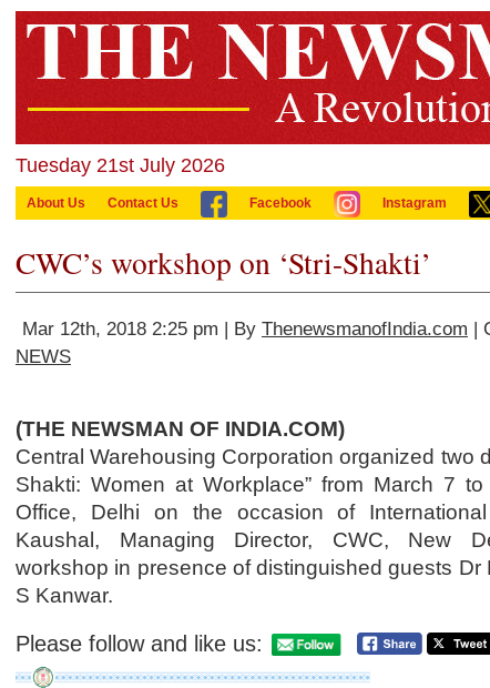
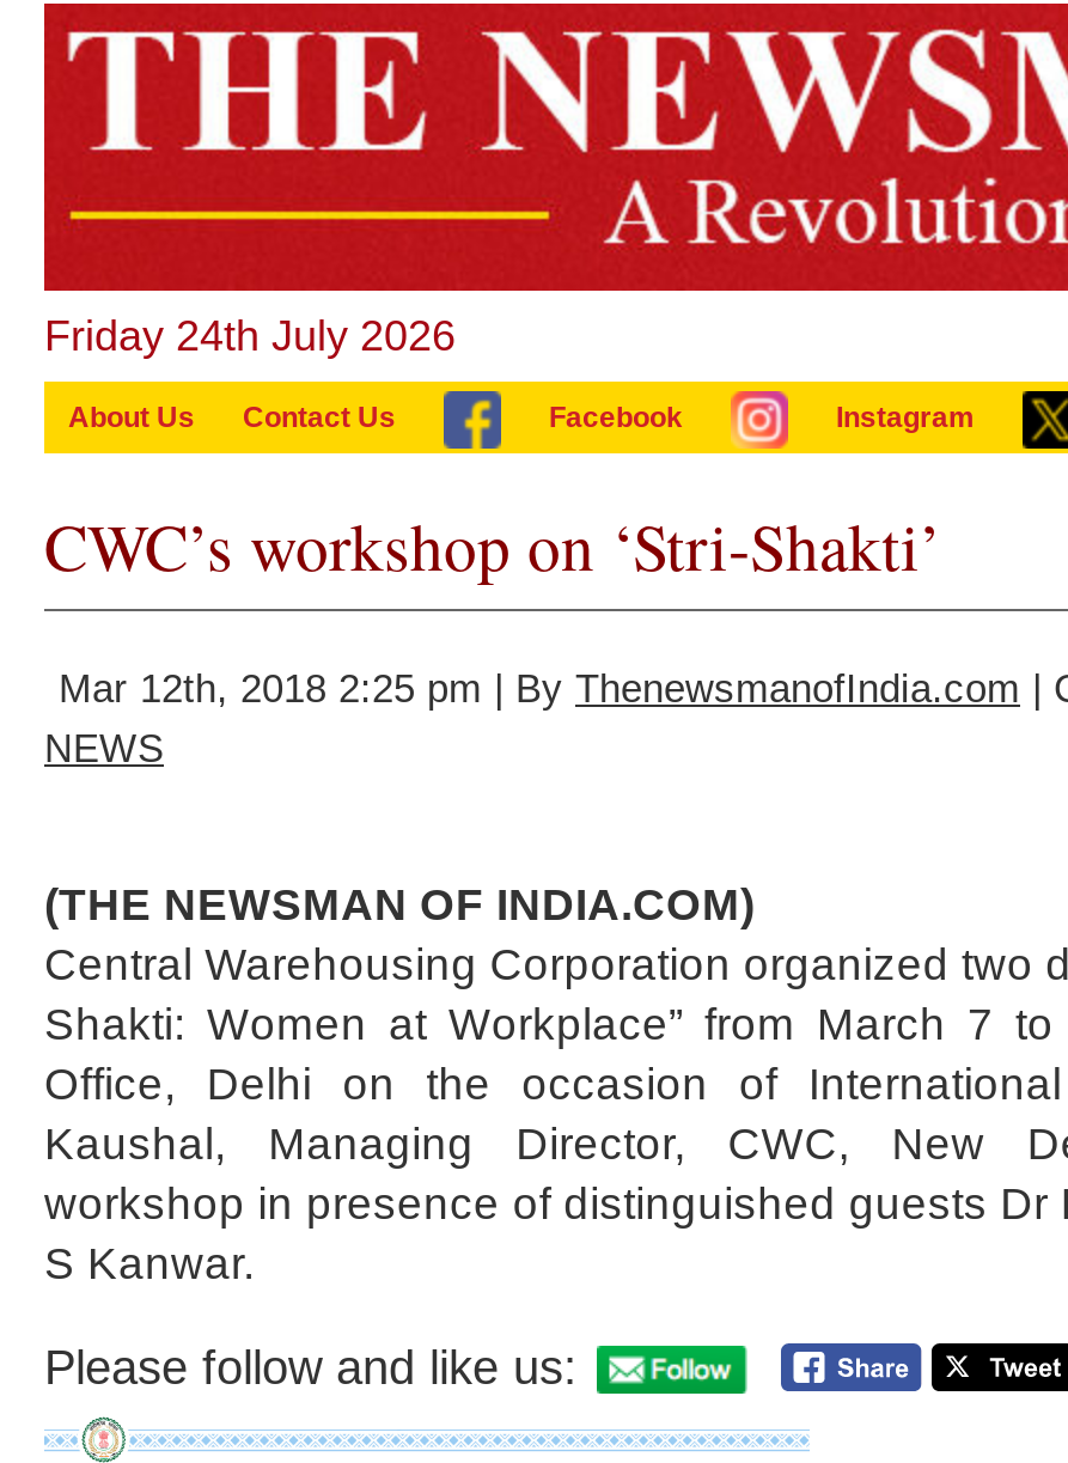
[16,154,225,176] Tuesday 21st July 2026 -> [44,312,456,360] Friday 24th July 2026

